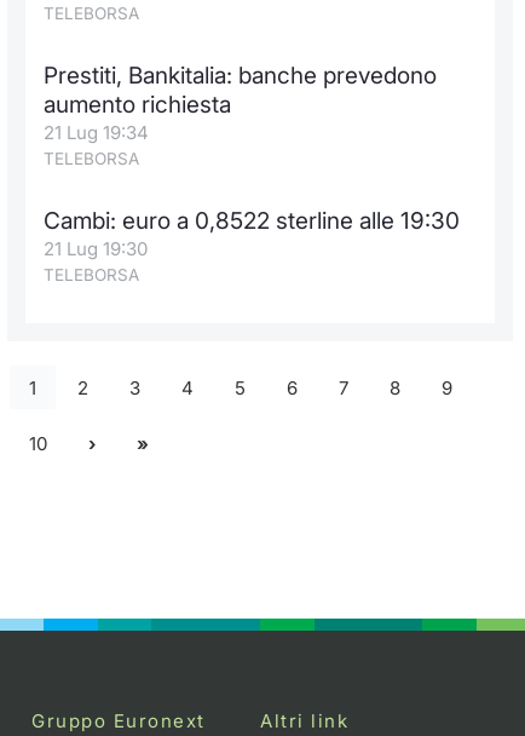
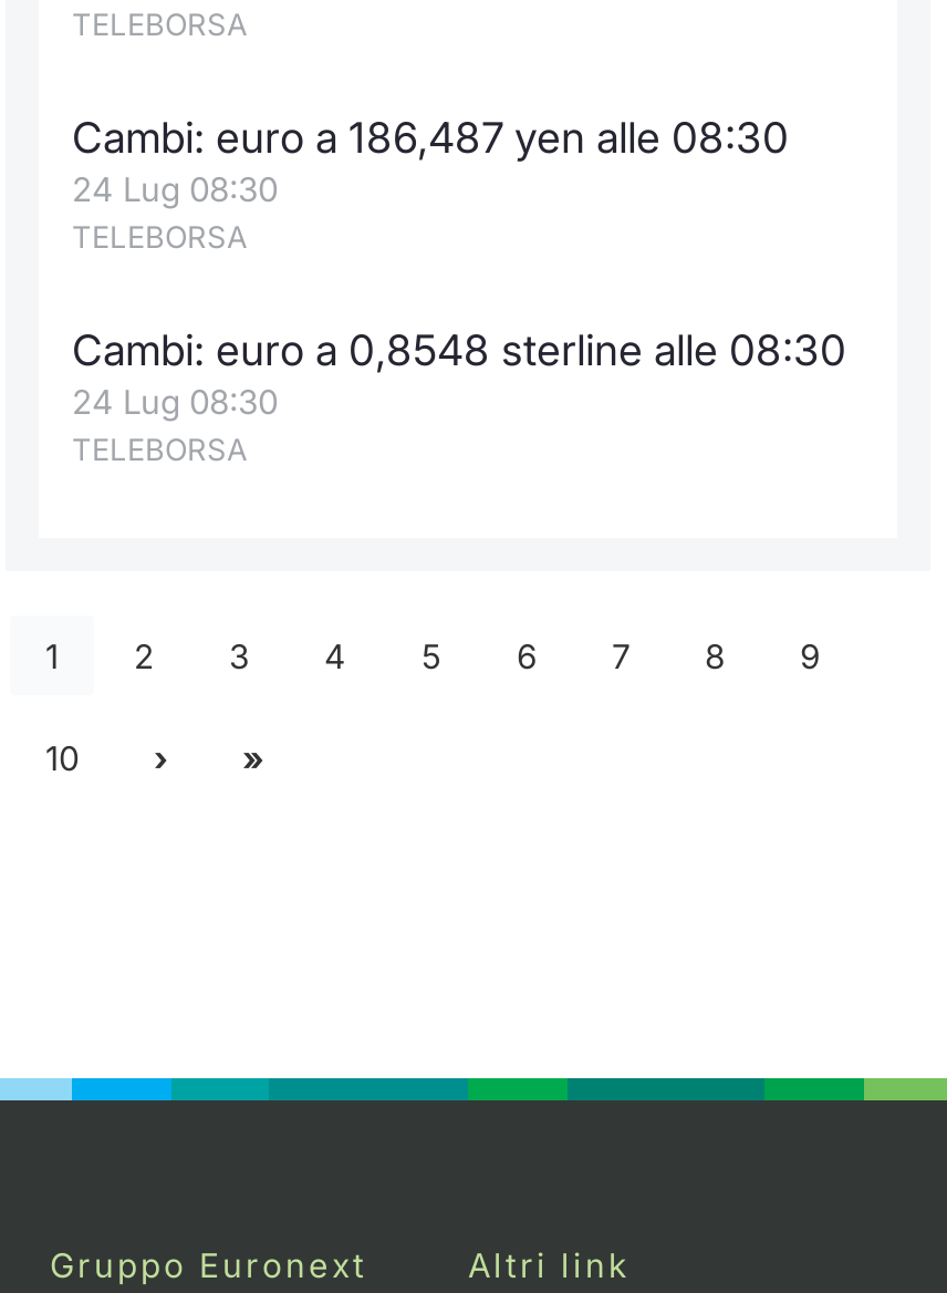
[44,62,437,144] Prestiti, Bankitalia: banche prevedono | aumento richiesta | 21 Lug 19:34 -> [72,113,789,210] Cambi: euro a 186,487 yen alle 08:30 | 24 Lug 08:30
[44,207,460,235] Cambi: euro a 0,8522 sterline alle 19:30 -> [72,325,846,376] Cambi: euro a 0,8548 sterline alle 08:30
[44,237,148,260] 21 Lug 19:30 -> [72,381,278,423] 24 Lug 08:30

